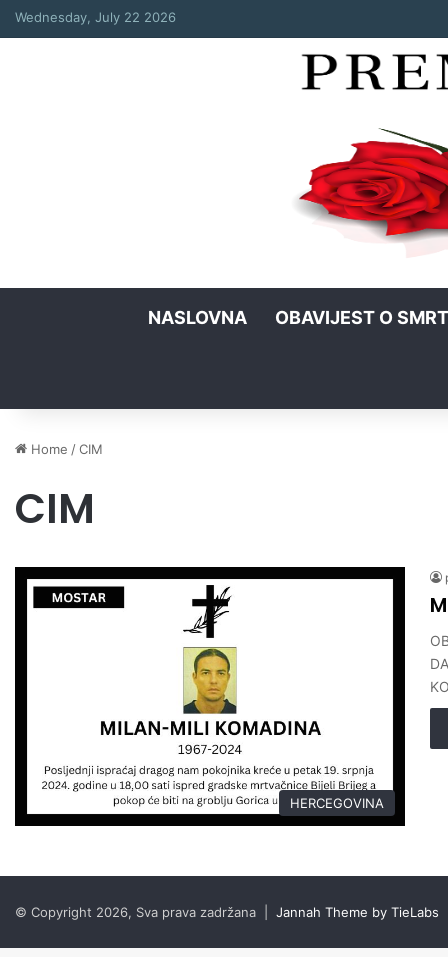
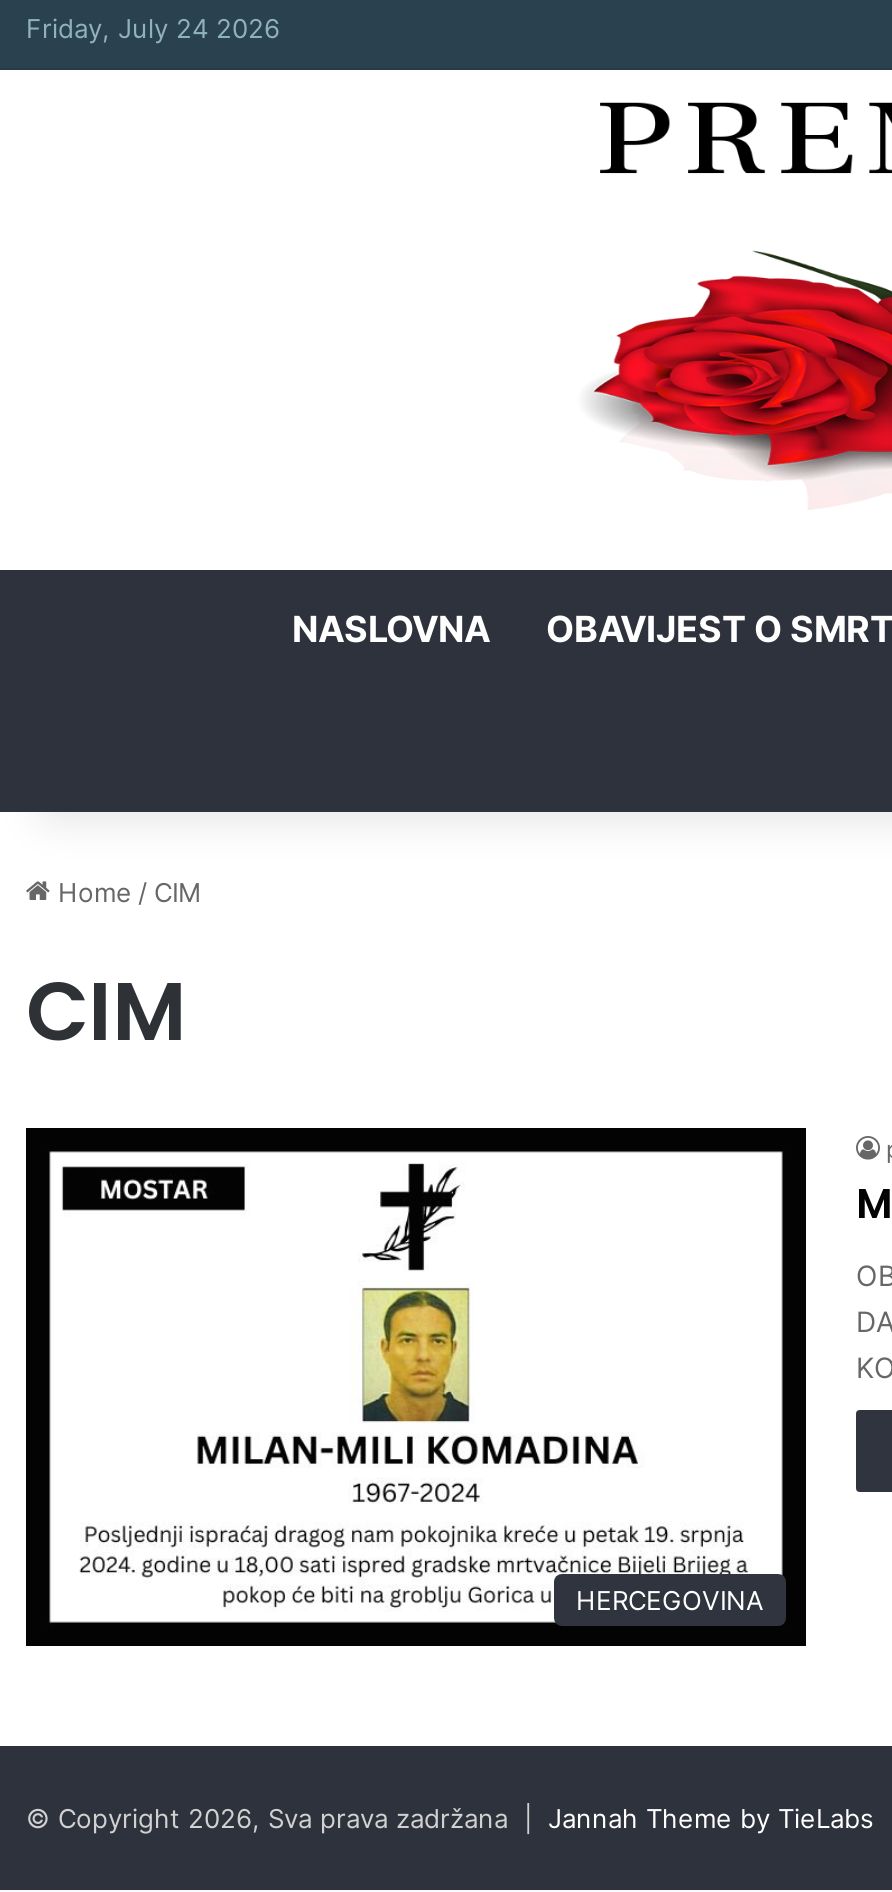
[15,9,176,25] Wednesday, July 22 2026 -> [26,12,280,44] Friday, July 24 2026

